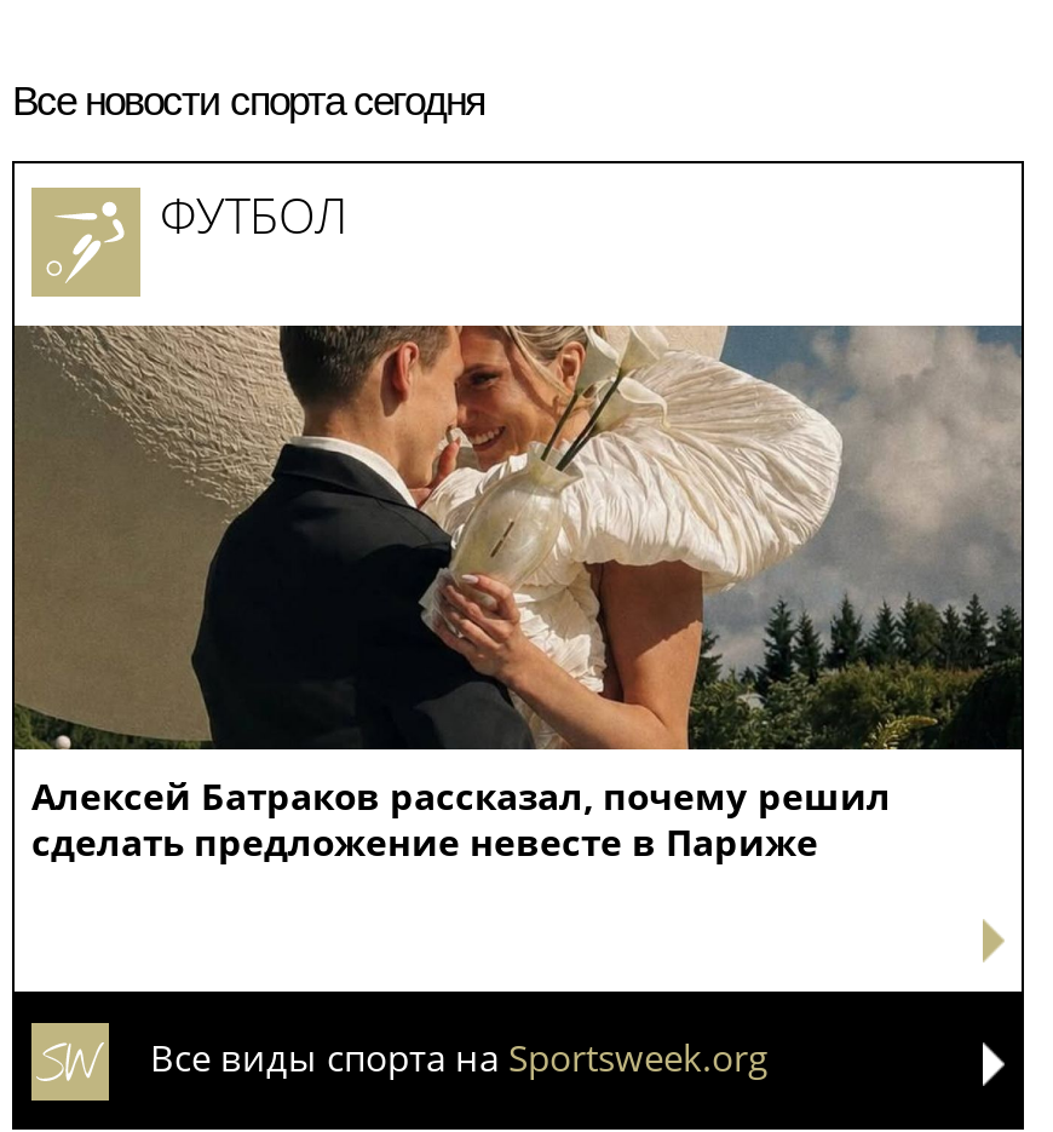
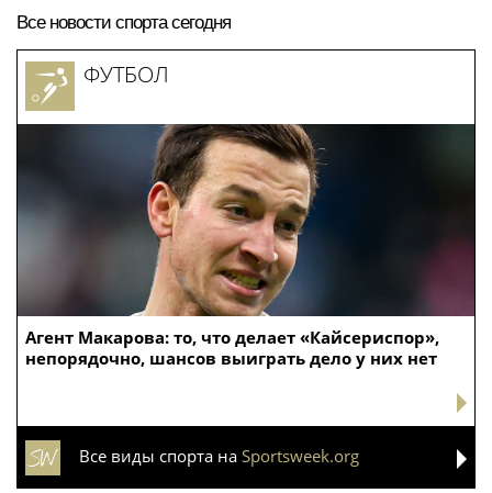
[15,323,1024,864] [image] | Алексей Батраков рассказал, почему решил | сделать предложение невесте в Париже -> [18,123,476,368] [image] | Агент Макарова: то, что делает «Кайсериспор», | непорядочно, шансов выиграть дело у них нет

